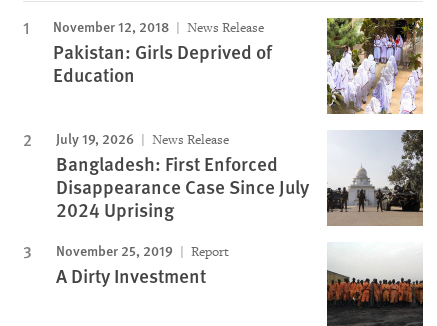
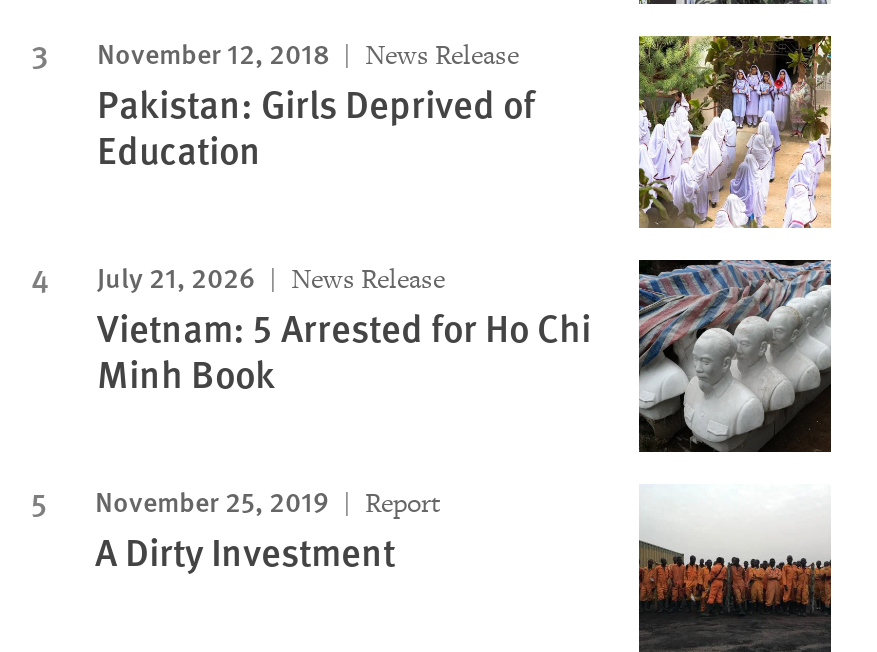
[56,127,229,147] July 19, 2026 News Release -> [97,255,445,295] July 21, 2026 News Release
[56,129,424,227] [image] | Bangladesh: First Enforced | Disappearance Case Since July | 2024 Uprising -> [97,258,833,452] [image] | Vietnam: 5 Arrested for Ho Chi | Minh Book

